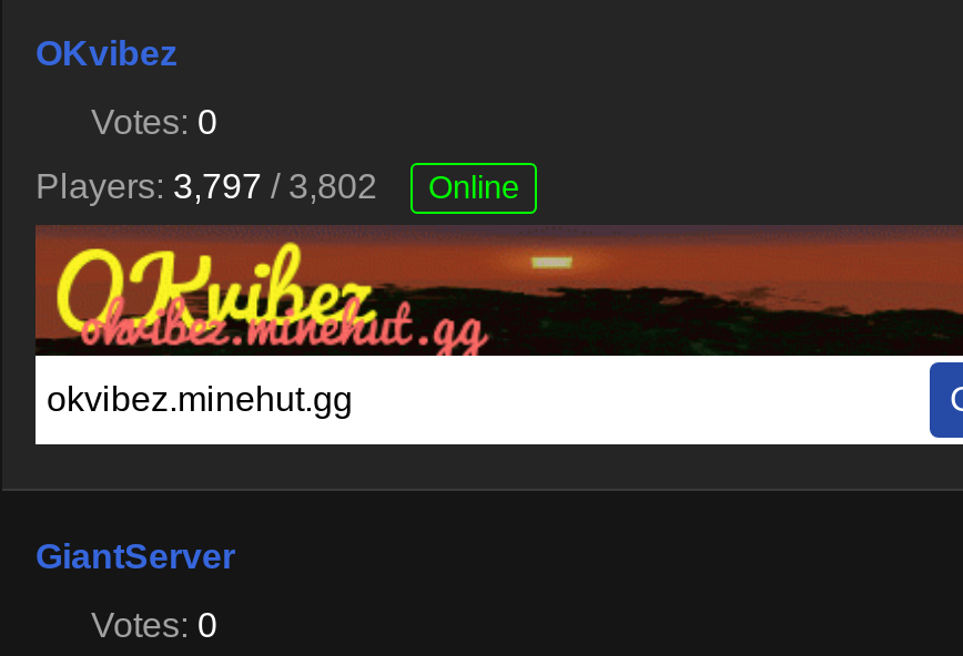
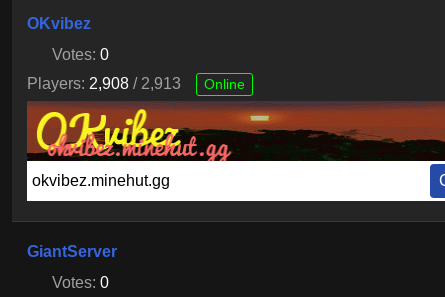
[36,168,519,206] Players: 3,797 / 3,802 Online -> [27,75,245,92] Players: 2,908 / 2,913 Online

